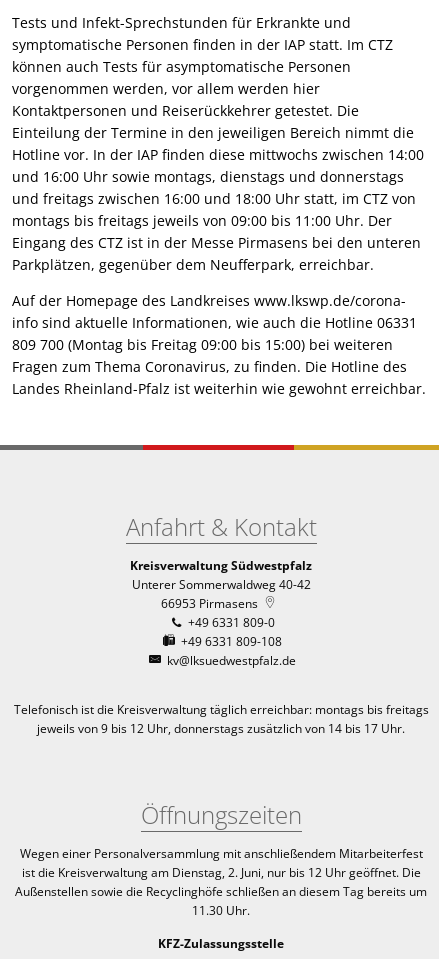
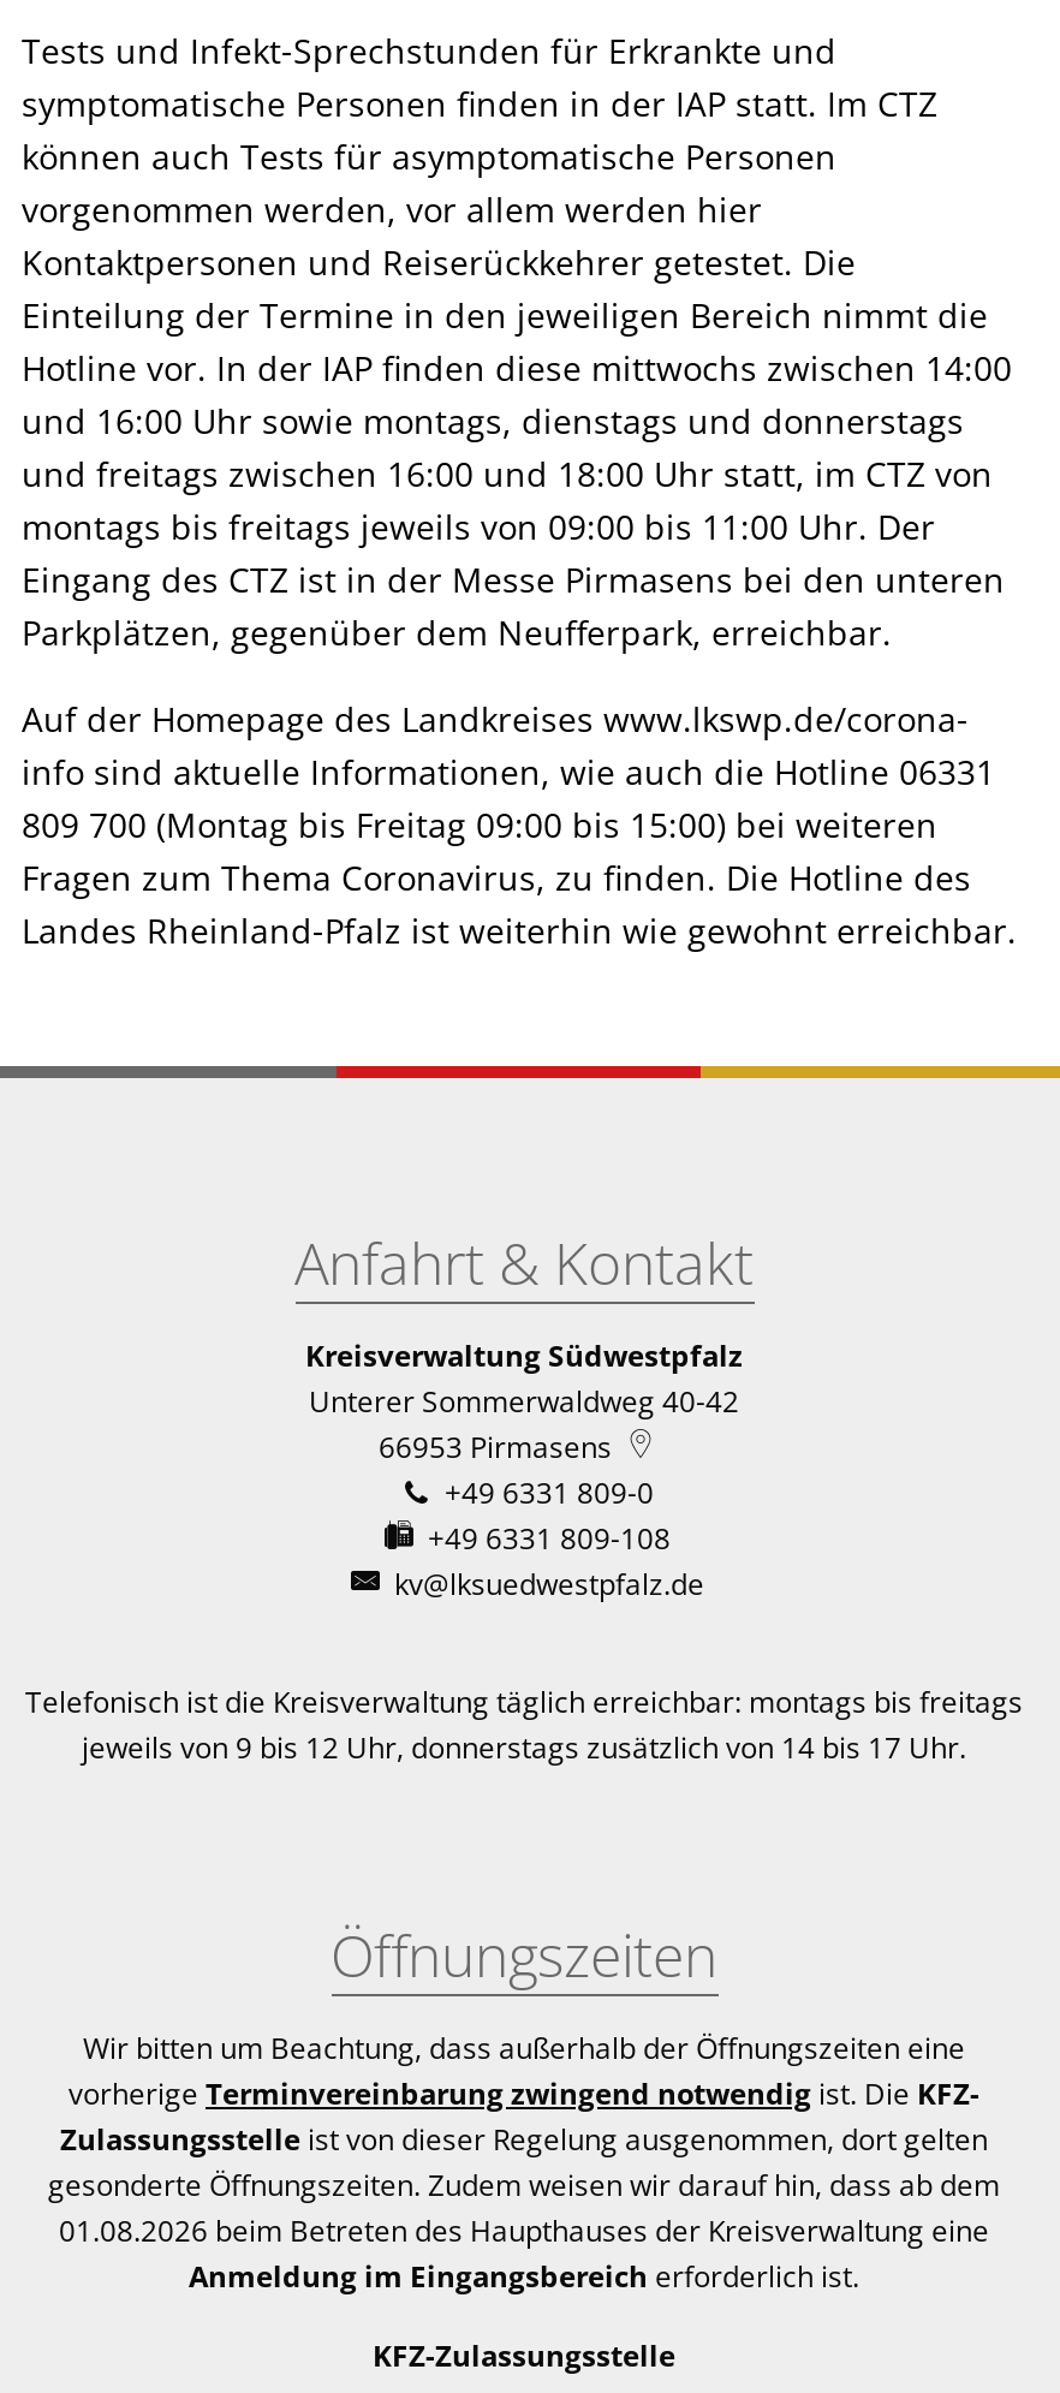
[15,844,427,918] Wegen einer Personalversammlung mit anschließendem Mitarbeiterfest | ist die Kreisverwaltung am Dienstag, 2. Juni, nur bis 12 Uhr geöffnet. Die | Außenstellen sowie die Recyclinghöfe schließen an diesem Tag bereits um | 11.30 Uhr. -> [48,2029,1000,2298] Wir bitten um Beachtung, dass außerhalb der Öffnungszeiten eine | vorherige Terminvereinbarung zwingend notwendig ist. Die KFZ- | Zulassungsstelle ist von dieser Regelung ausgenommen, dort gelten | gesonderte Öffnungszeiten. Zudem weisen wir darauf hin, dass ab dem | 01.08.2026 beim Betreten des Haupthauses der Kreisverwaltung eine | Anmeldung im Eingangsbereich erforderlich ist.

